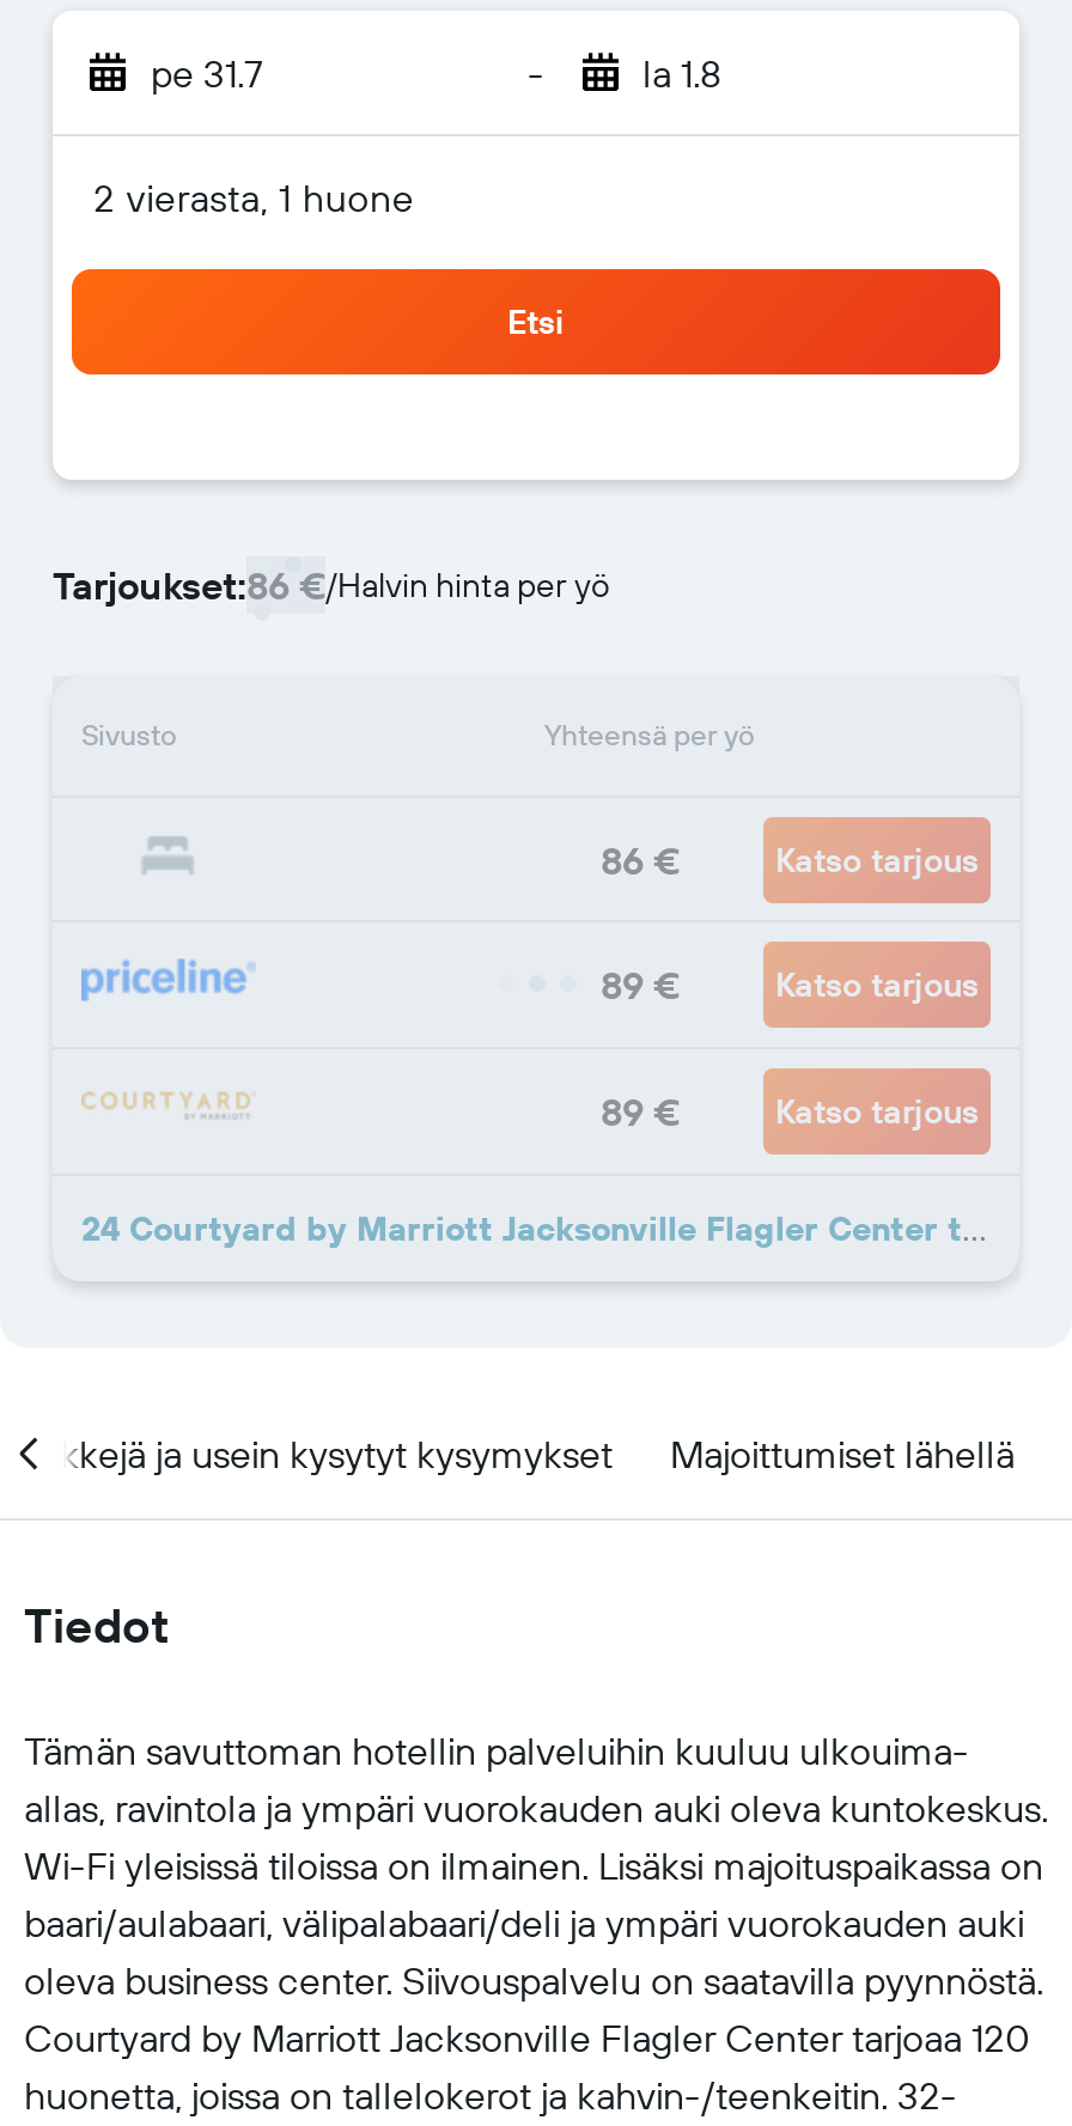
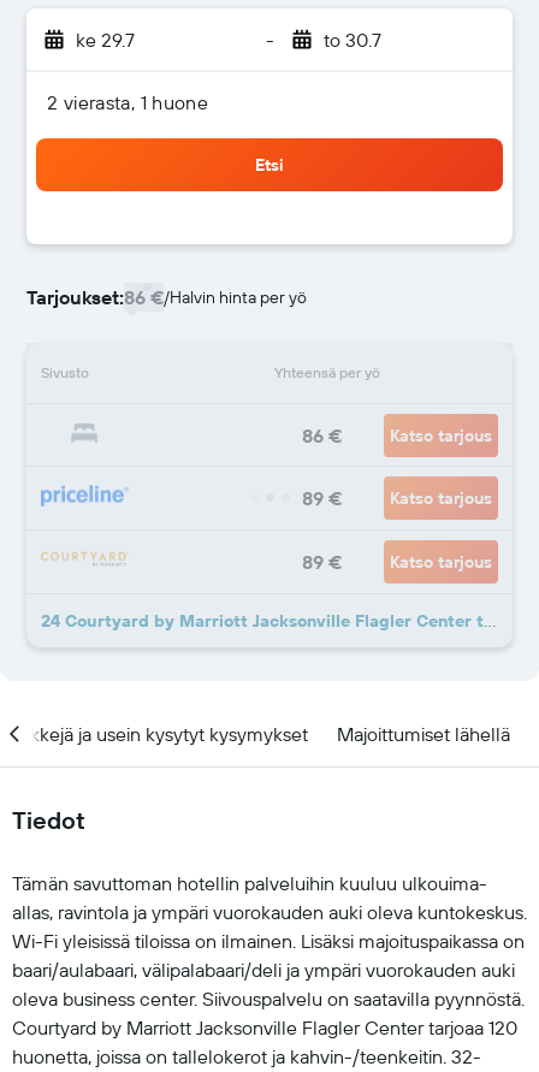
[151,49,263,97] pe 31.7 -> [76,28,135,52] ke 29.7
[642,49,721,97] la 1.8 -> [323,28,381,52] to 30.7

